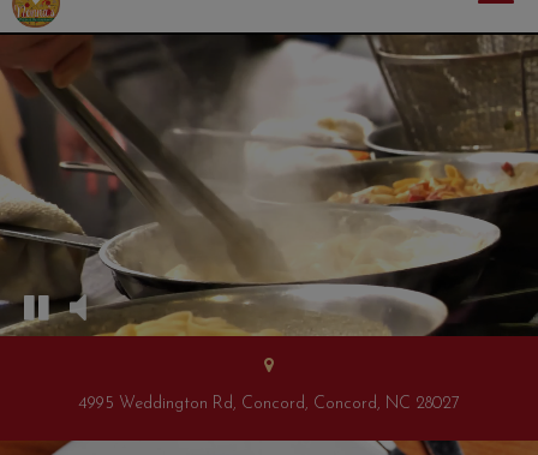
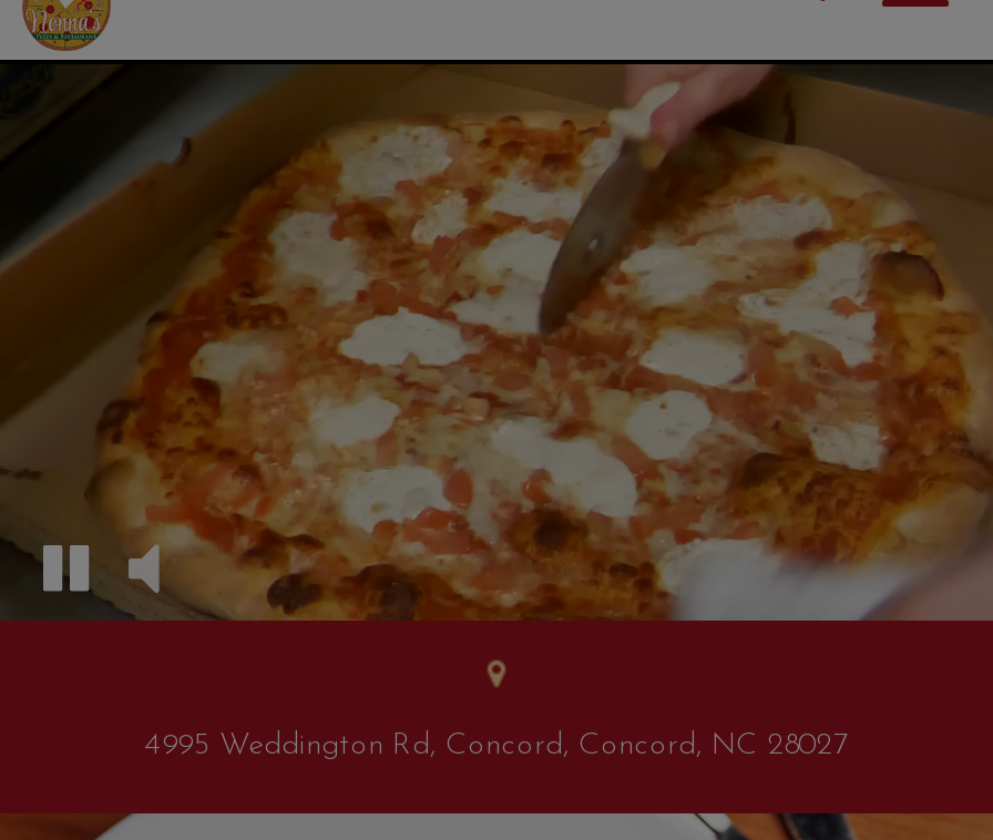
[4,34,534,337] [image] -> [7,62,986,623] [image]

